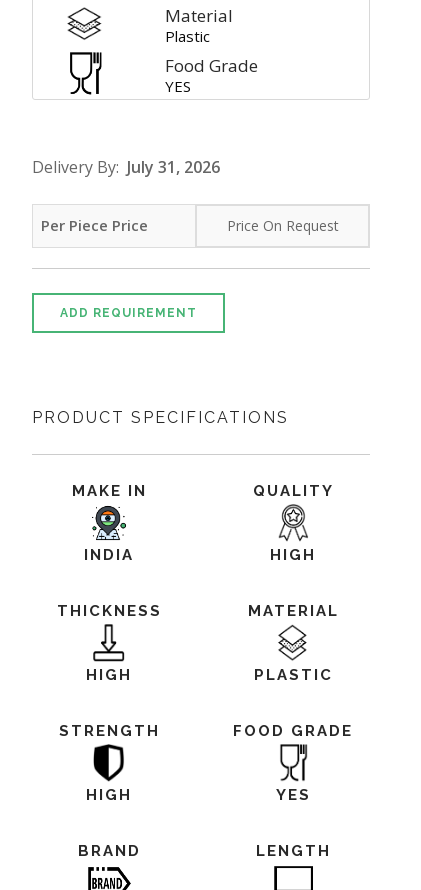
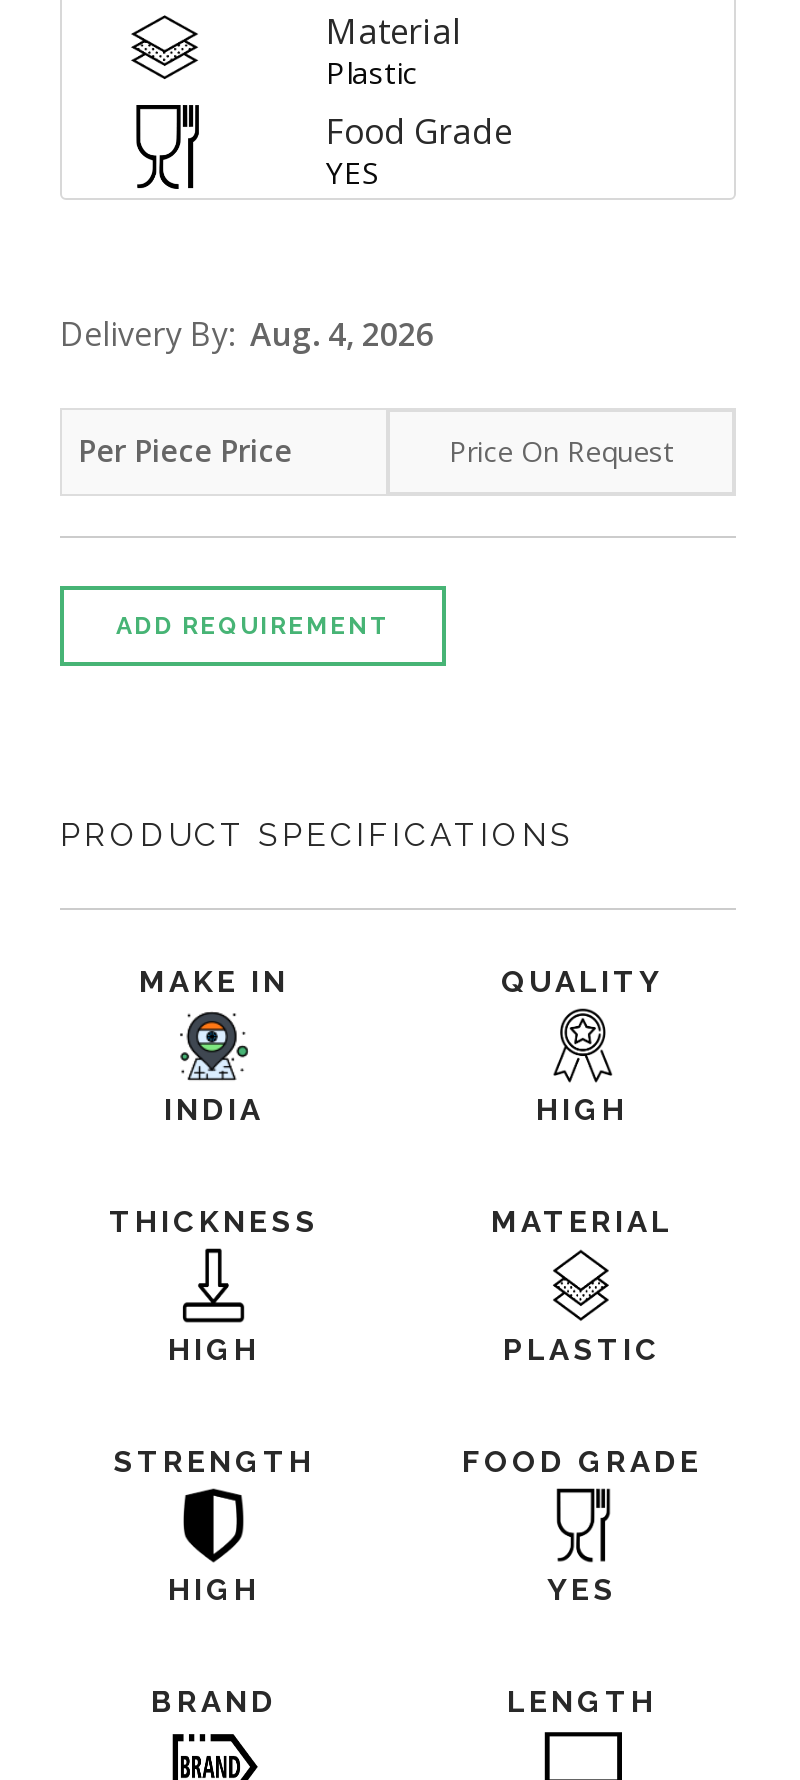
[32,156,220,178] Delivery By: July 31, 2026 -> [60,312,434,356] Delivery By: Aug. 4, 2026

